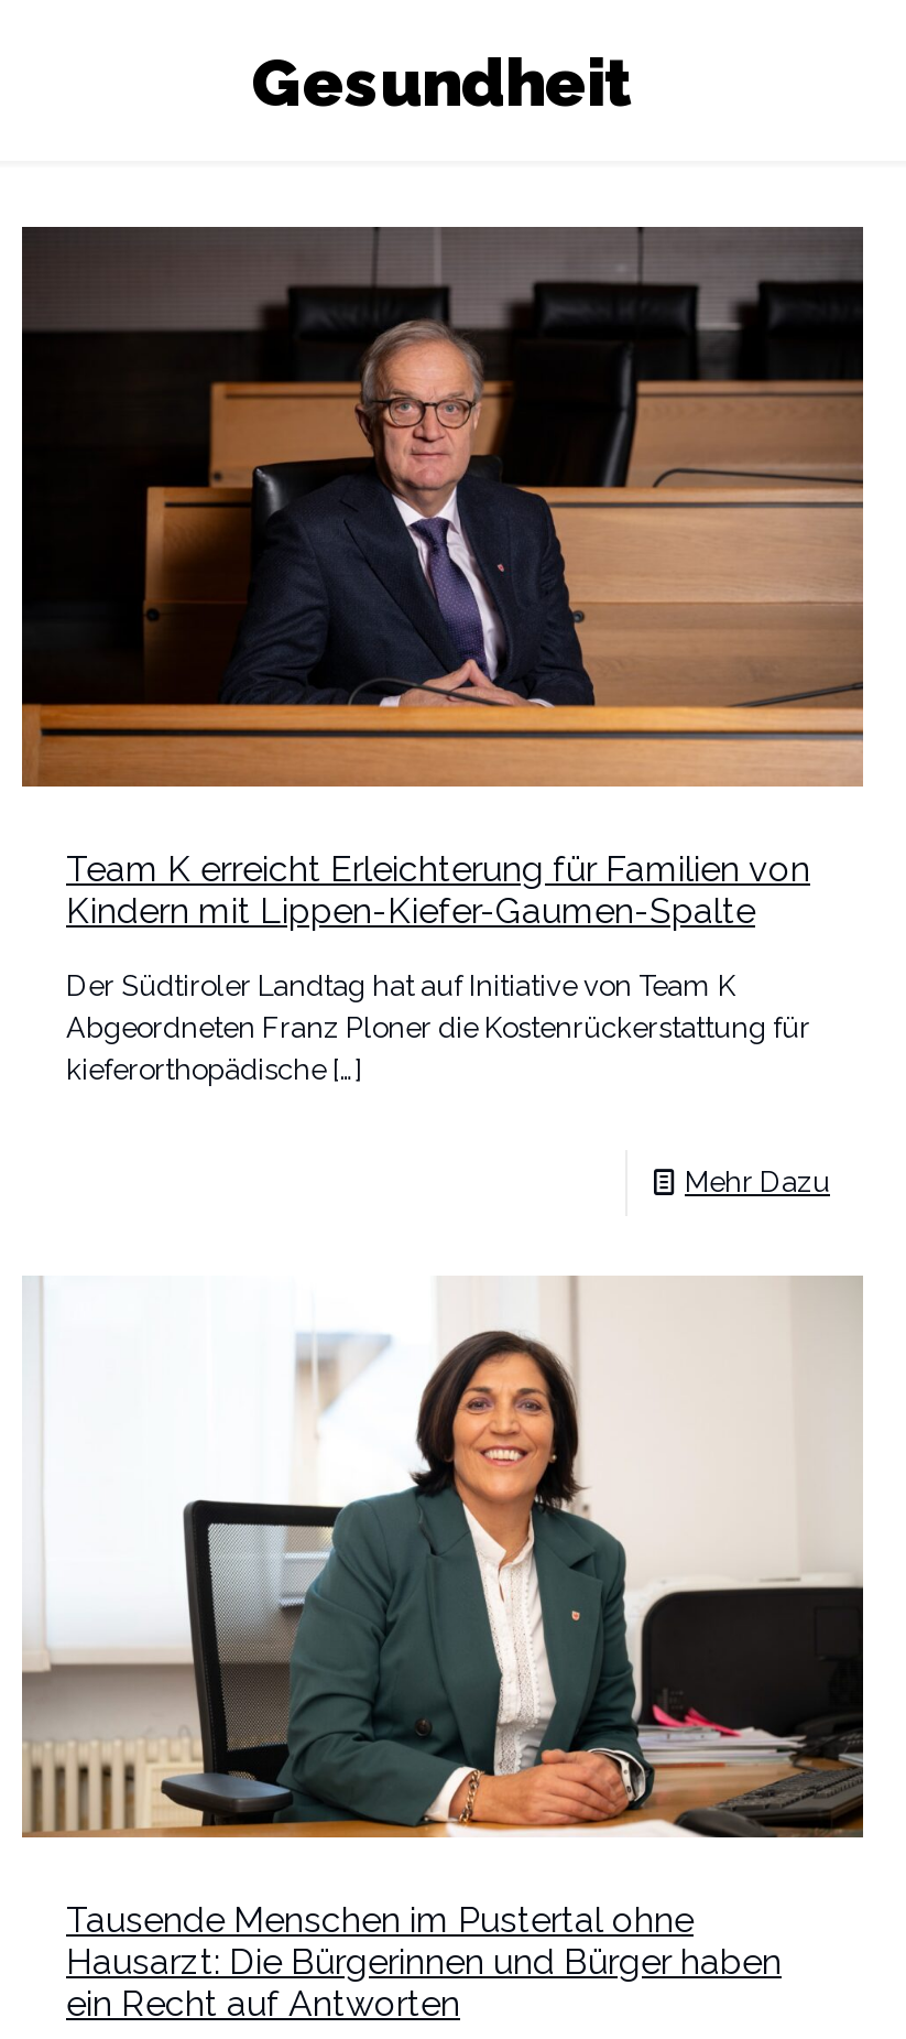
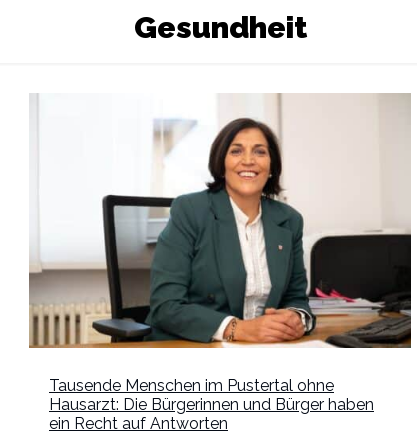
[20,225,865,1198] [image] | Team K erreicht Erleichterung für Familien von | Kindern mit Lippen-Kiefer-Gaumen-Spalte | Der Südtiroler Landtag hat auf Initiative von Team K | Abgeordneten Franz Ploner die Kostenrückerstattung für | kieferorthopädische […] | Mehr Dazu -> none

